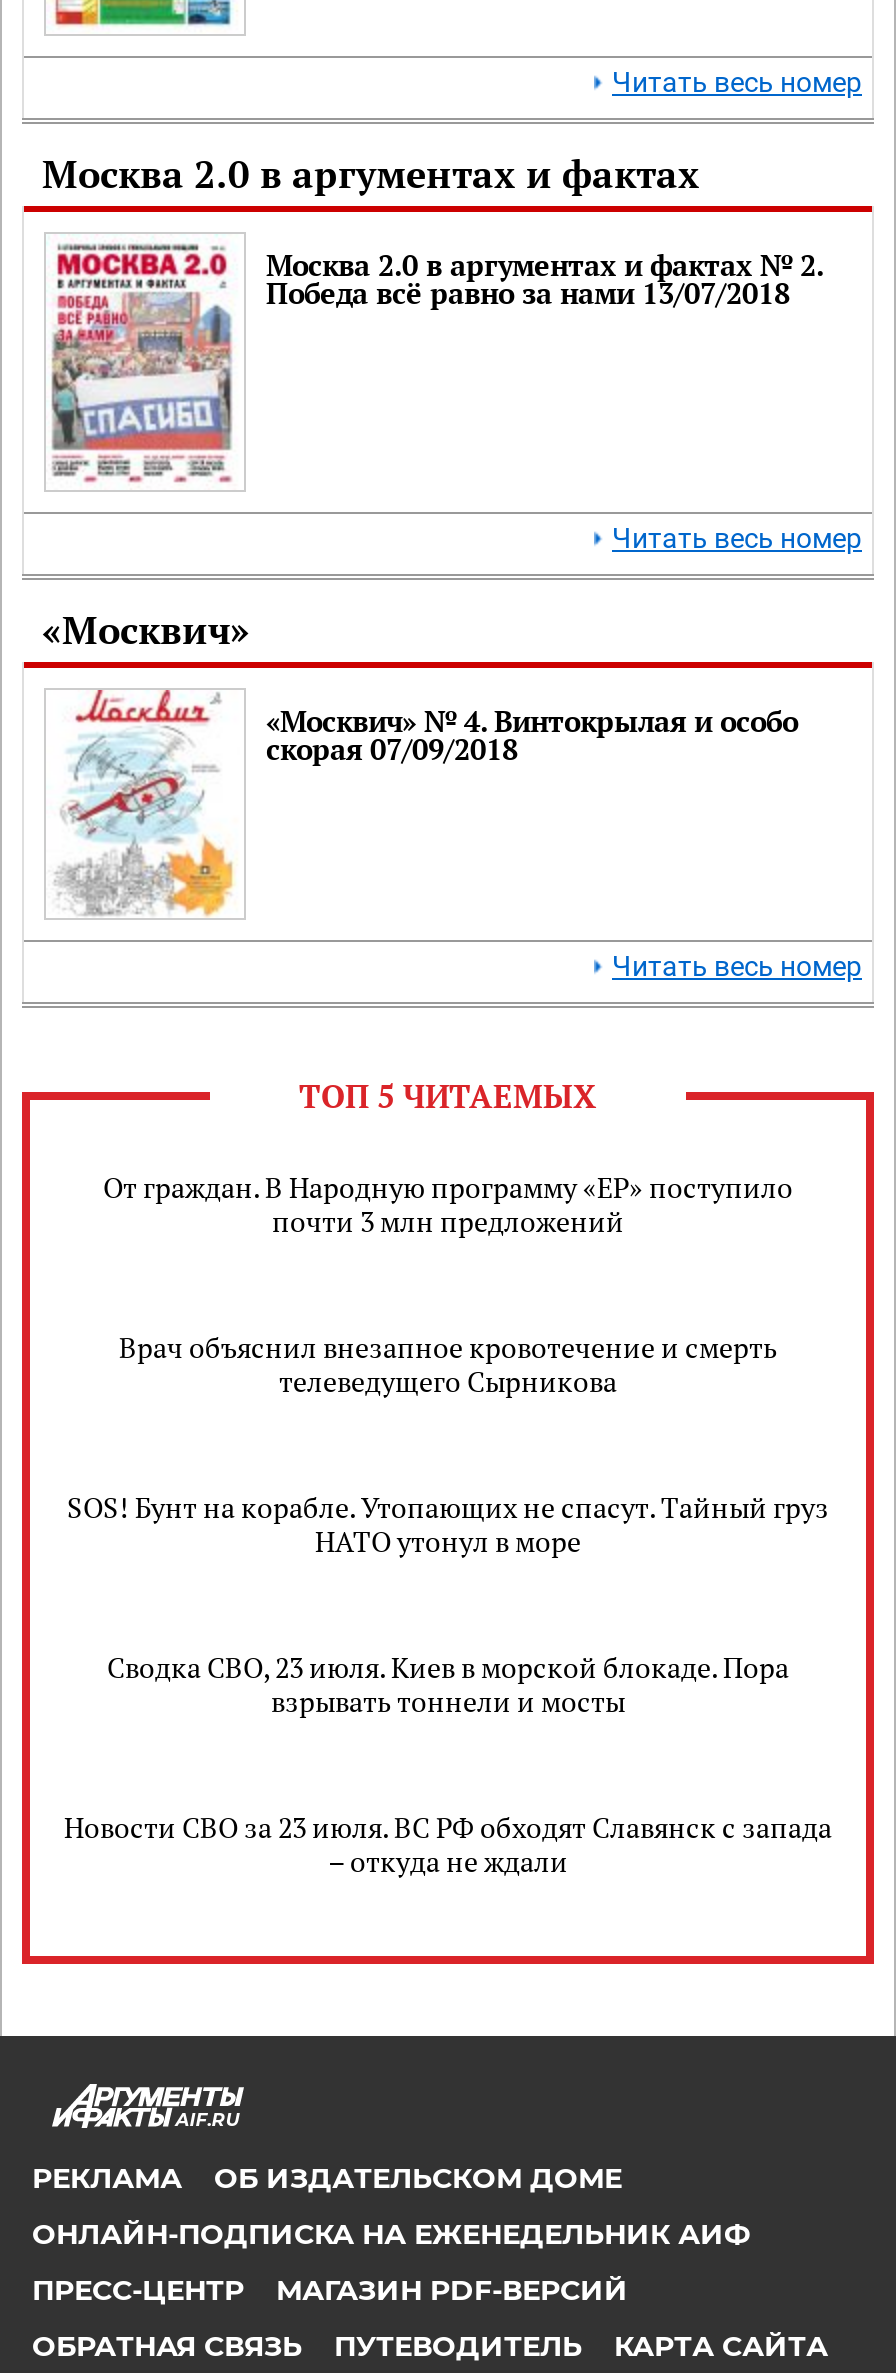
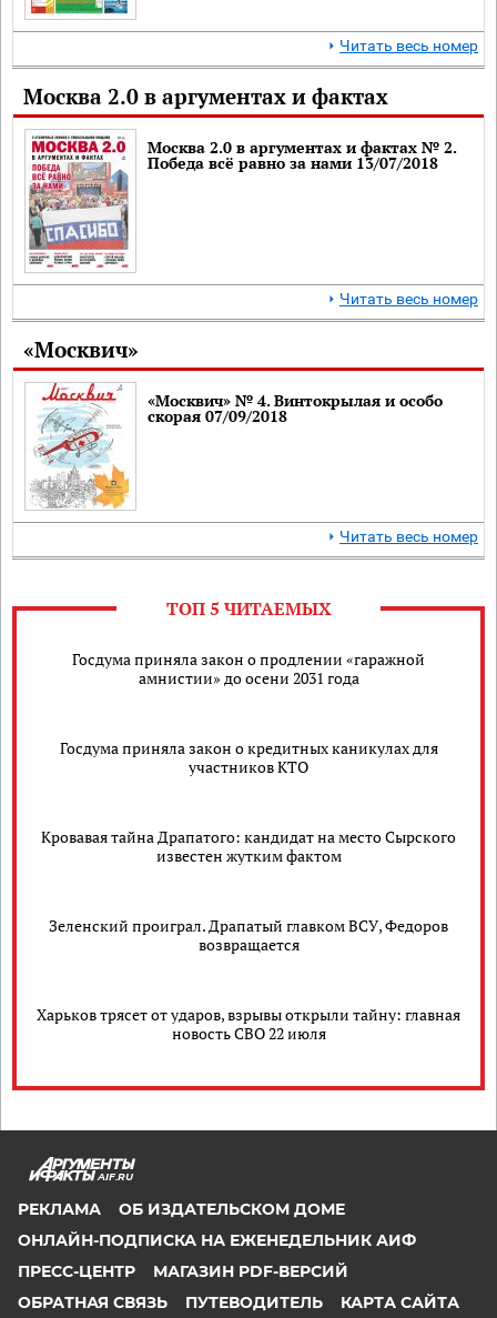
[103,1168,793,1240] От граждан. В Народную программу «ЕР» поступило | почти 3 млн предложений -> [72,648,425,688] Госдума приняла закон о продлении «гаражной | амнистии» до осени 2031 года
[119,1328,777,1400] Врач объяснил внезапное кровотечение и смерть | телеведущего Сырникова -> [59,737,438,777] Госдума приняла закон о кредитных каникулах для | участников КТО
[67,1488,829,1560] SOS! Бунт на корабле. Утопающих не спасут. Тайный груз | НАТО утонул в море -> [41,826,456,866] Кровавая тайна Драпатого: кандидат на место Сырского | известен жутким фактом
[107,1648,789,1720] Сводка СВО, 23 июля. Киев в морской блокаде. Пора | взрывать тоннели и мосты -> [49,915,448,955] Зеленский проиграл. Драпатый главком ВСУ, Федоров | возвращается
[64,1808,832,1880] Новости СВО за 23 июля. ВС РФ обходят Славянск с запада | – откуда не ждали -> [37,1004,460,1044] Харьков трясет от ударов, взрывы открыли тайну: главная | новость СВО 22 июля

